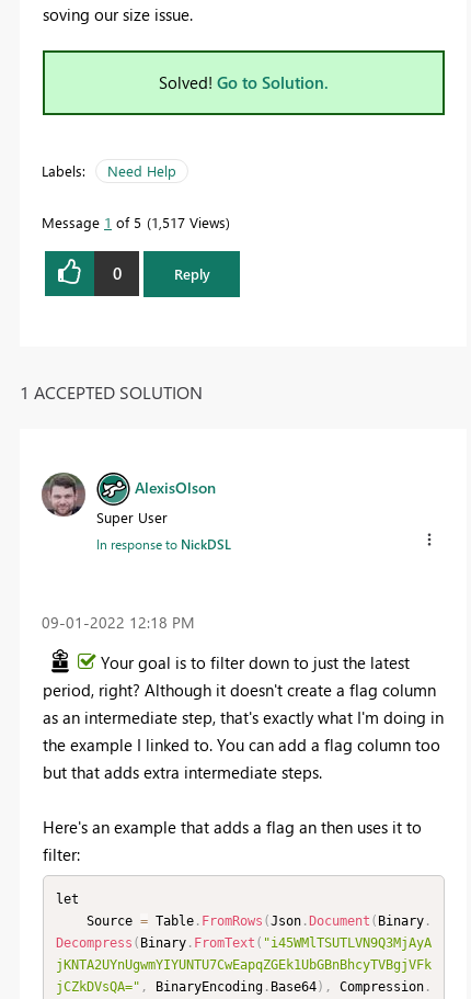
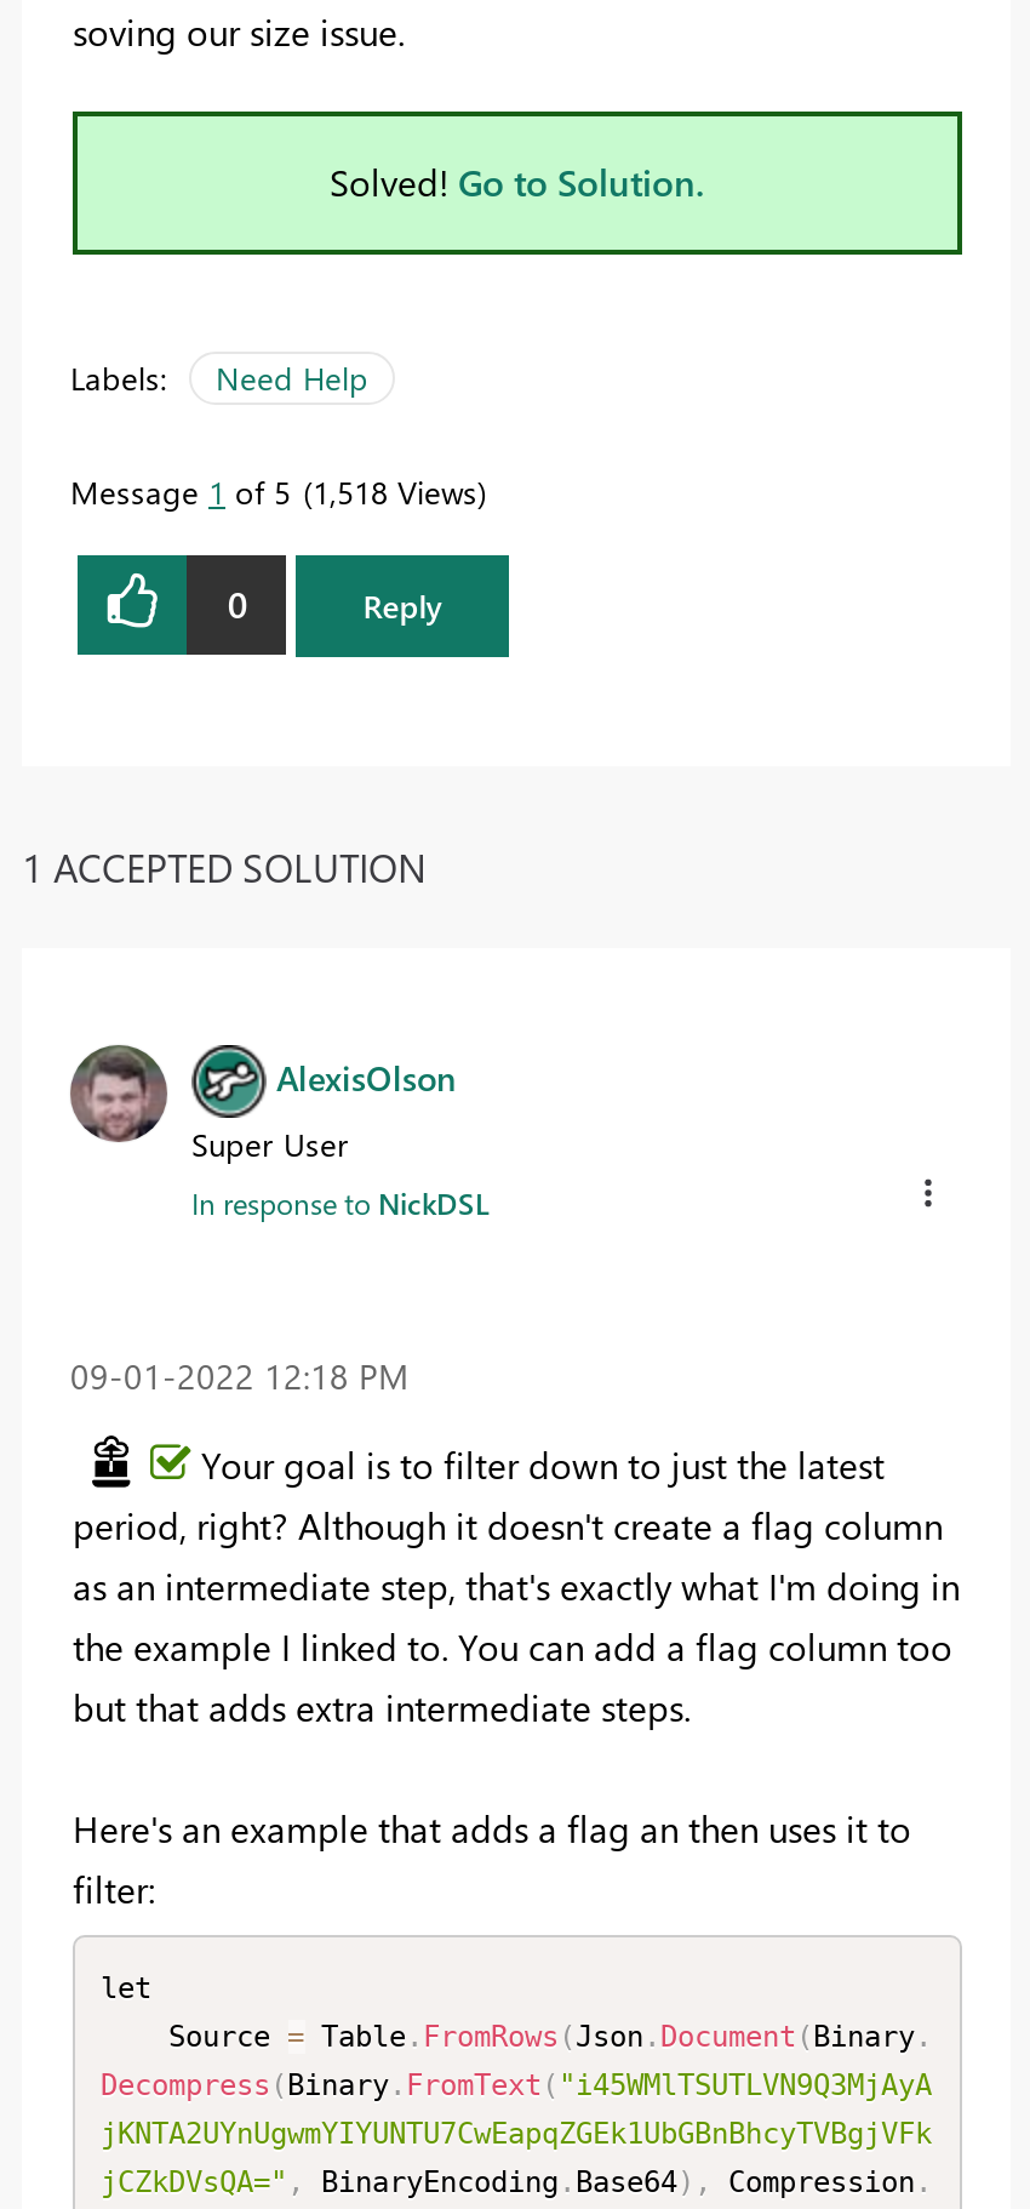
[42,212,226,231] Message 1 of 5 1,517 Views -> [70,469,477,511] Message 1 of 5 1,518 Views

